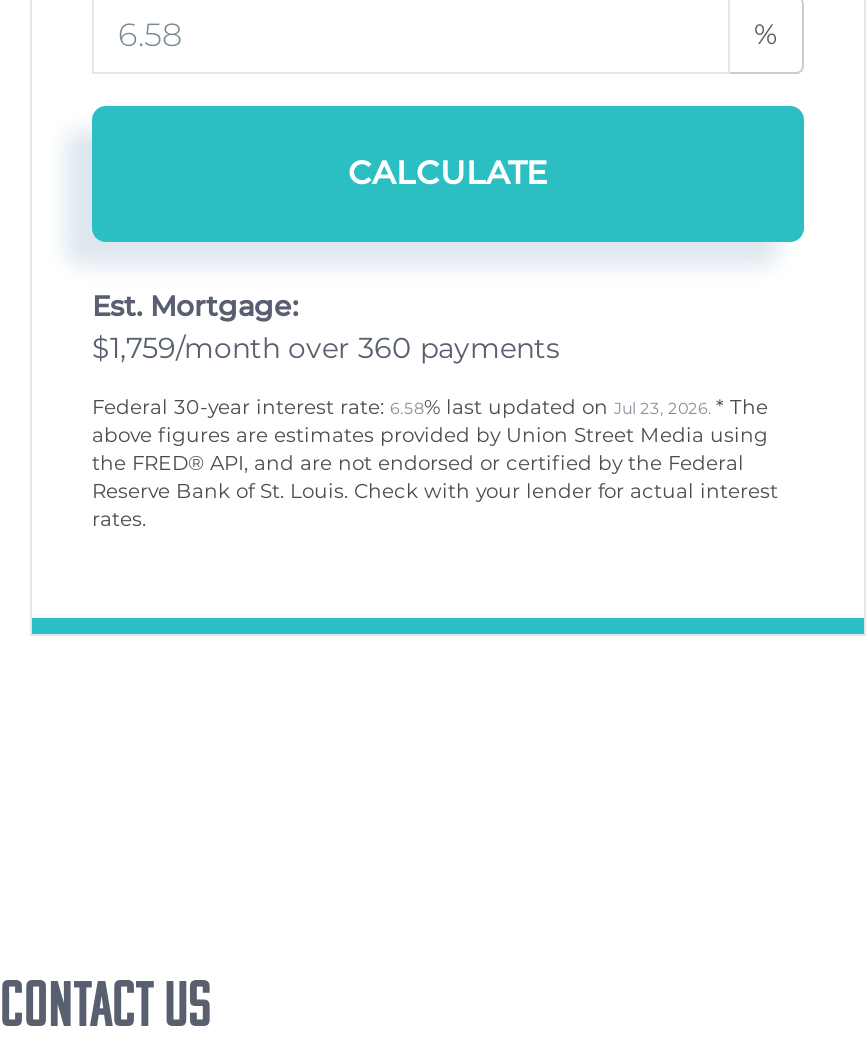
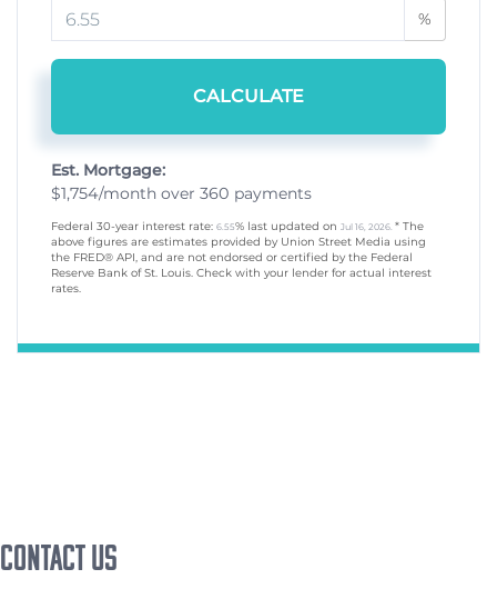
[92,331,560,367] $1,759/month over 360 payments -> [51,184,312,204] $1,754/month over 360 payments
[92,395,768,421] Federal 30-year interest rate: 6.58% last updated on Jul 23, 2026. * The -> [51,219,424,234] Federal 30-year interest rate: 6.55% last updated on Jul 16, 2026. * The

